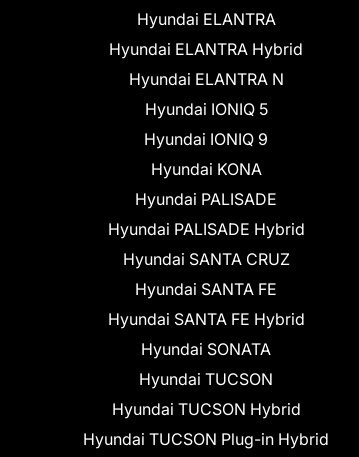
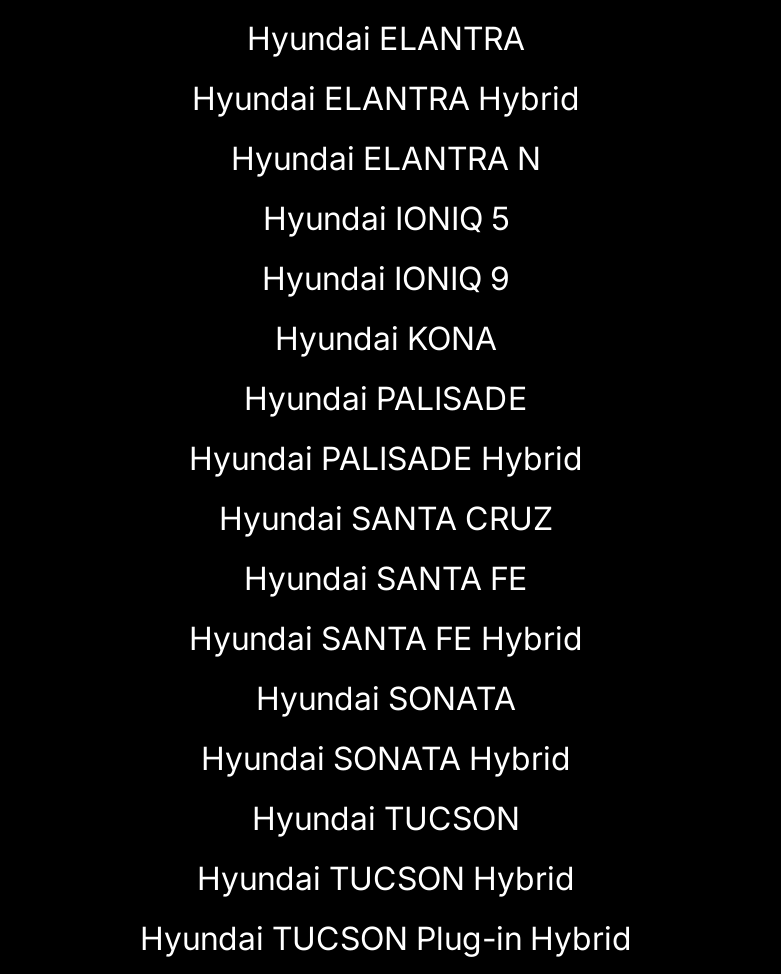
none -> [201,738,571,778] Hyundai SONATA Hybrid

